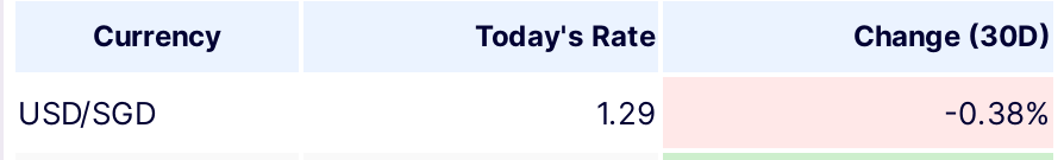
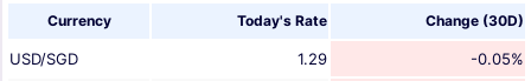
[944,94,1051,132] -0.38% -> [471,49,524,68] -0.05%

